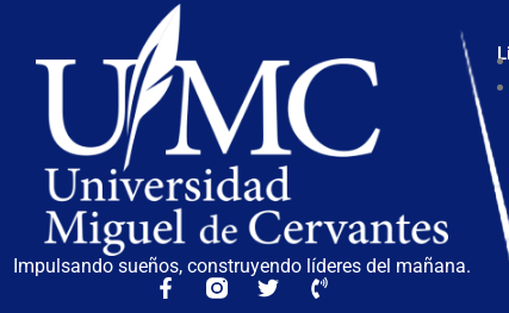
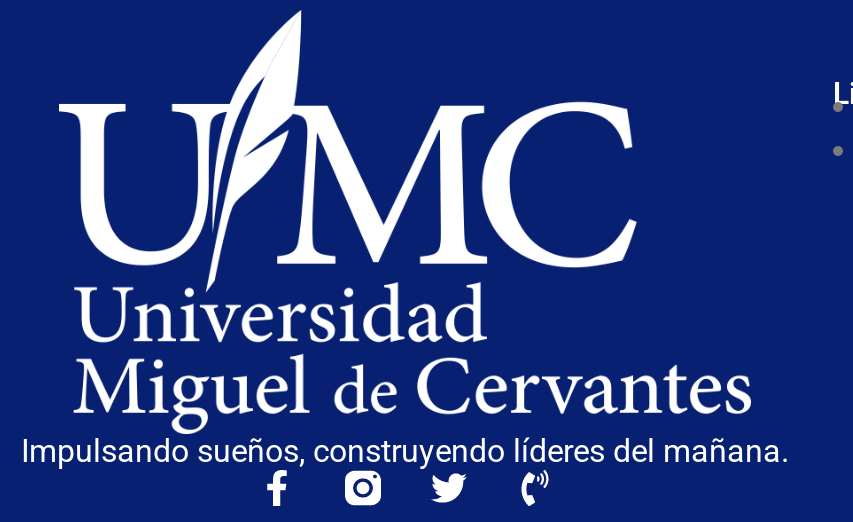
[460,32,505,256] [image] -> none

